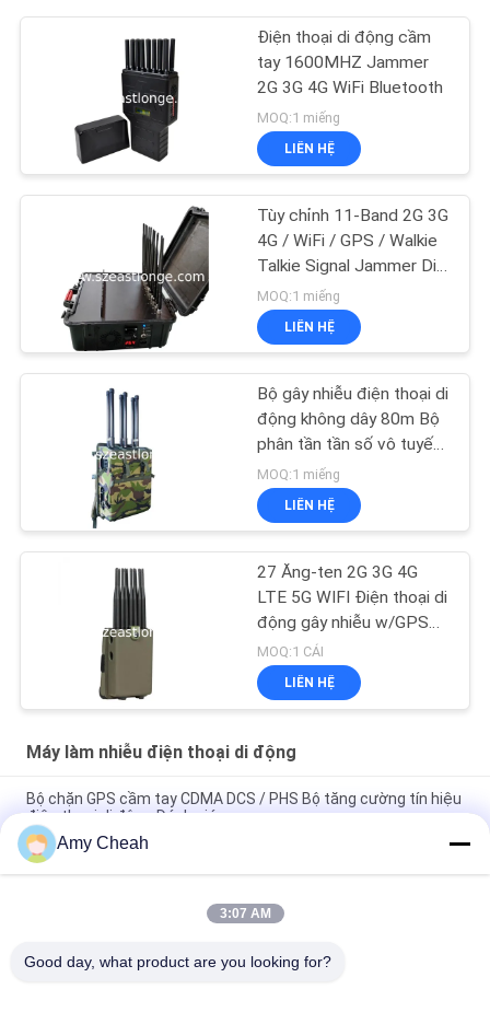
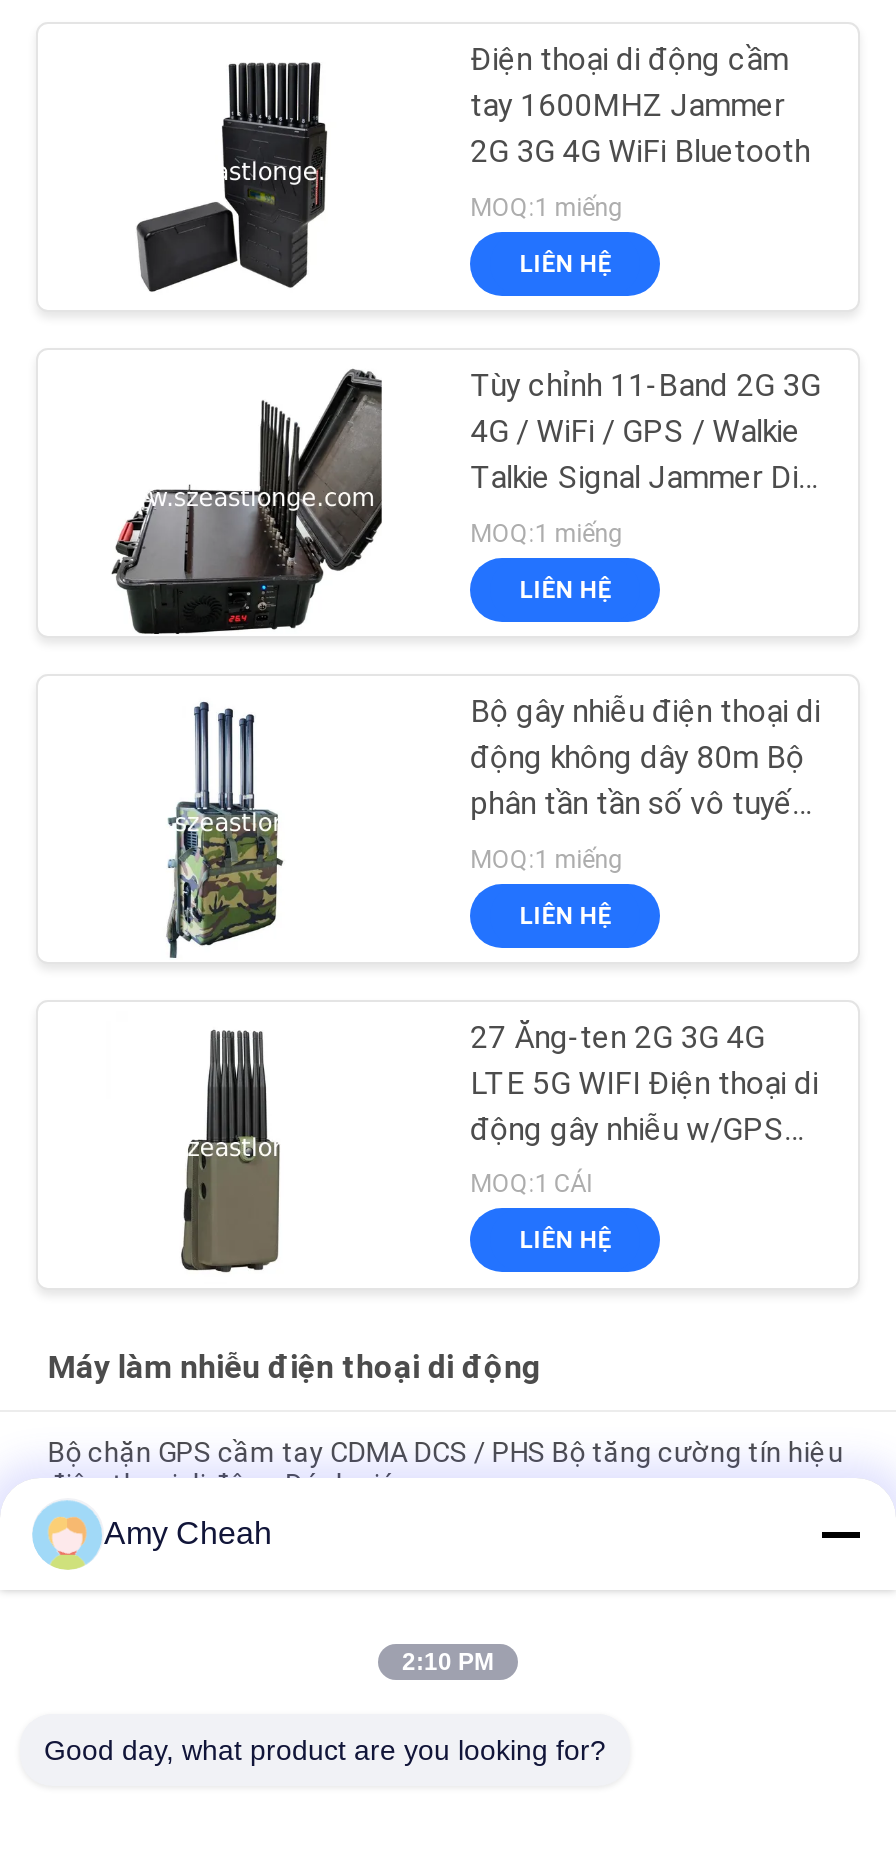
[219,906,271,921] 3:07 AM -> [402,1648,494,1676] 2:10 PM

